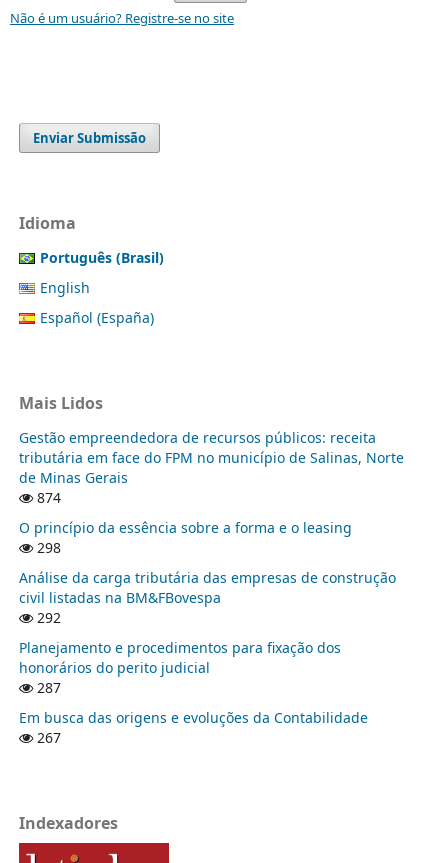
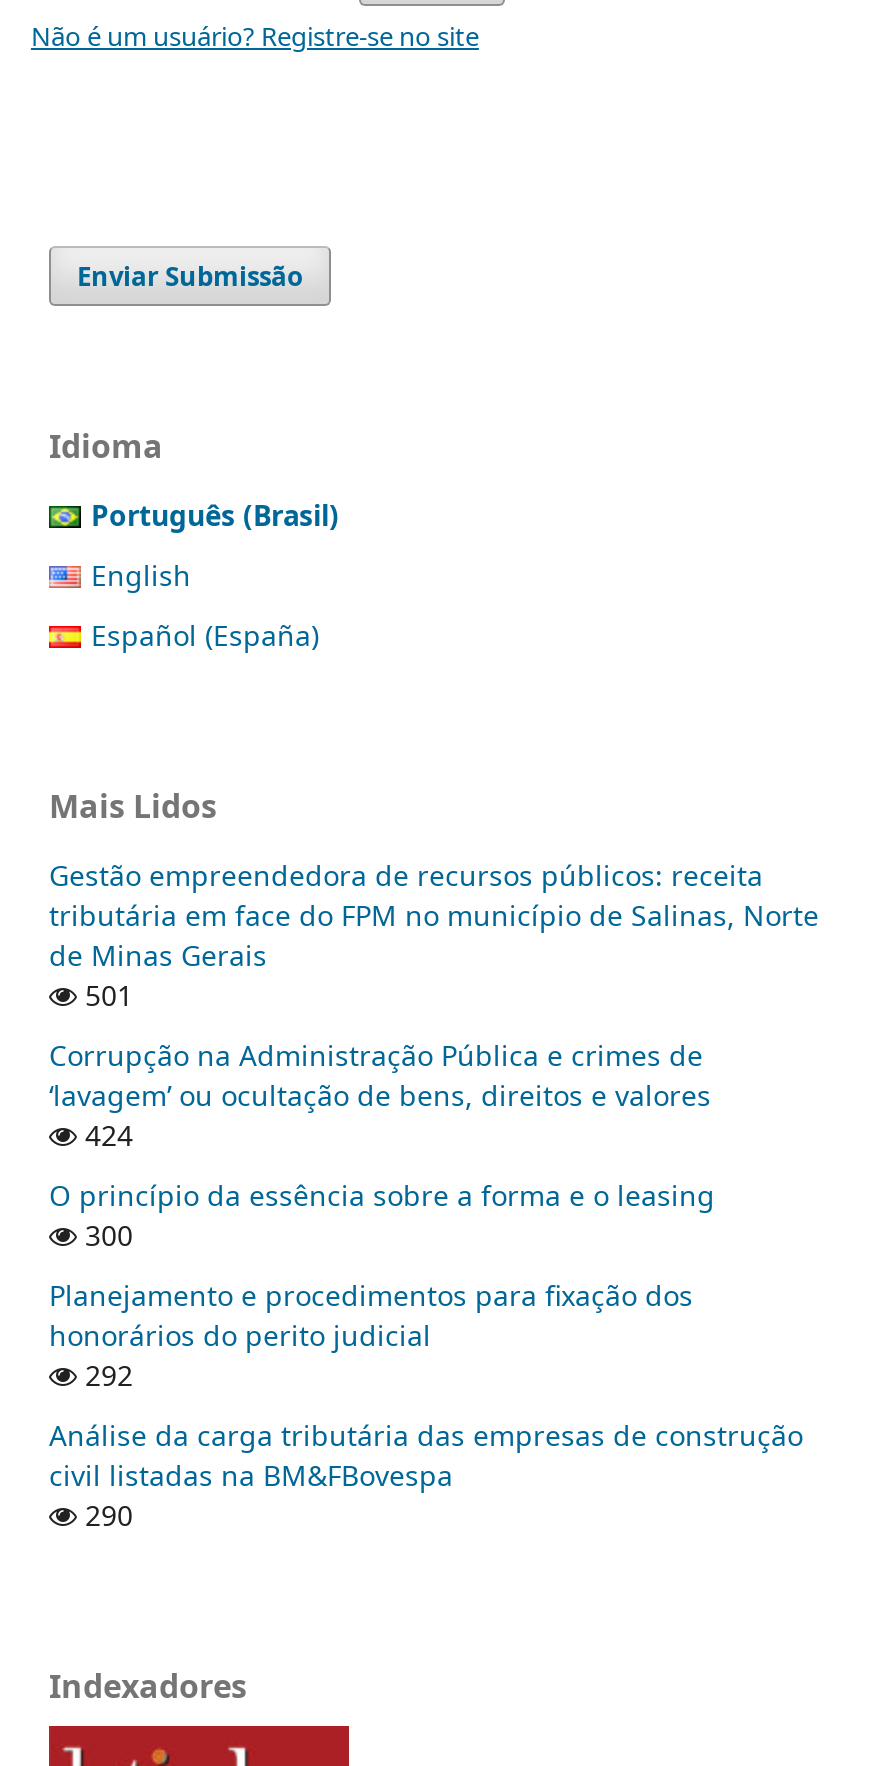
[33,488,61,507] 874 -> [49,976,711,1154] 501 | Corrupção na Administração Pública e crimes de | ‘lavagem’ ou ocultação de bens, direitos e valores | 424
moved [19,518,352,537] -> [49,1176,715,1214]: O princípio da essência sobre a forma e o leasing
[33,538,61,557] 298 -> [77,1216,133,1254] 300
moved [19,568,396,607] -> [49,1415,803,1493]: Análise da carga tributária das empresas de construção | civil listadas na BM&FBovespa
moved [19,608,341,677] -> [49,1275,693,1393]: 292 | Planejamento e procedimentos para fixação dos | honorários do perito judicial
[19,678,368,747] 287 | Em busca das origens e evoluções da Contabilidade | 267 -> [77,1495,133,1533] 290

